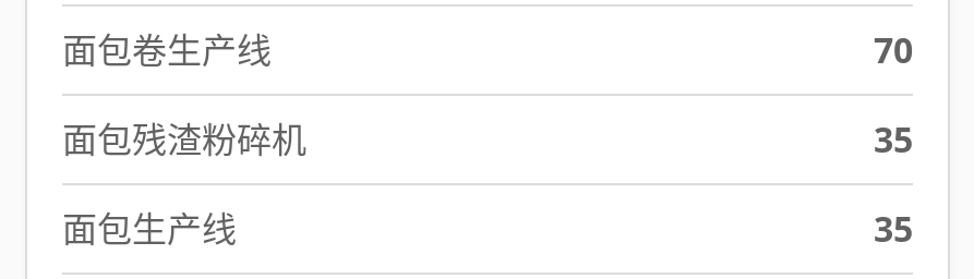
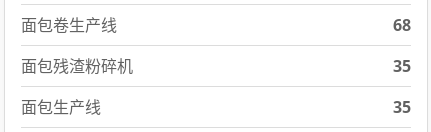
[874,26,913,74] 70 -> [393,14,411,36] 68

